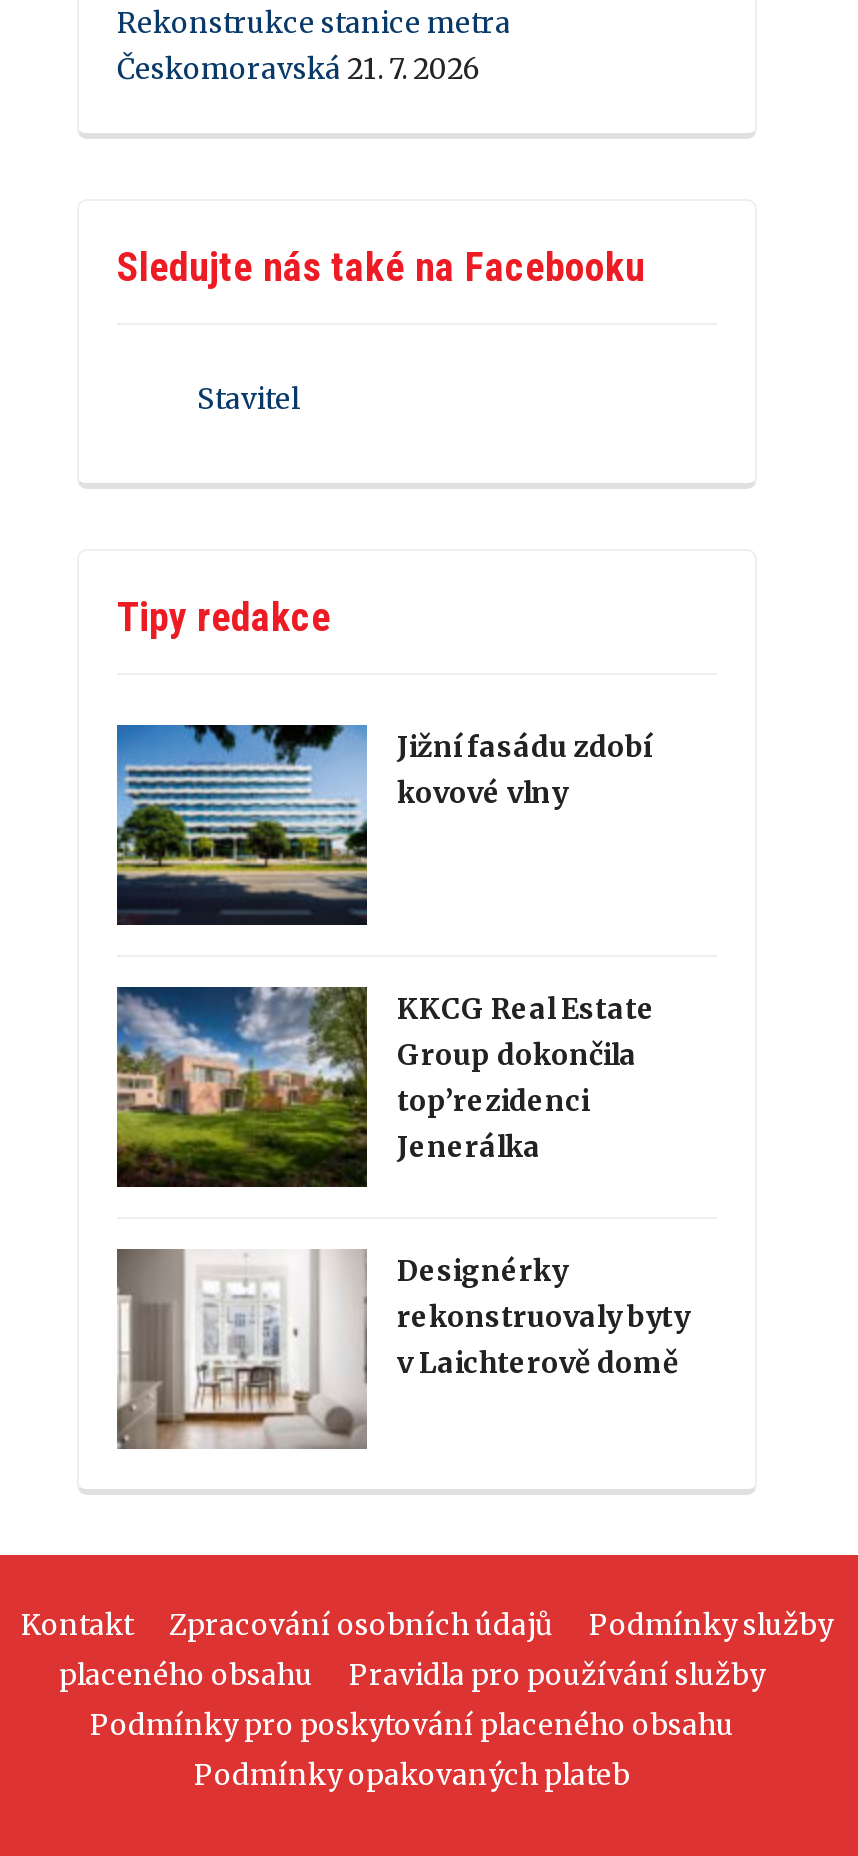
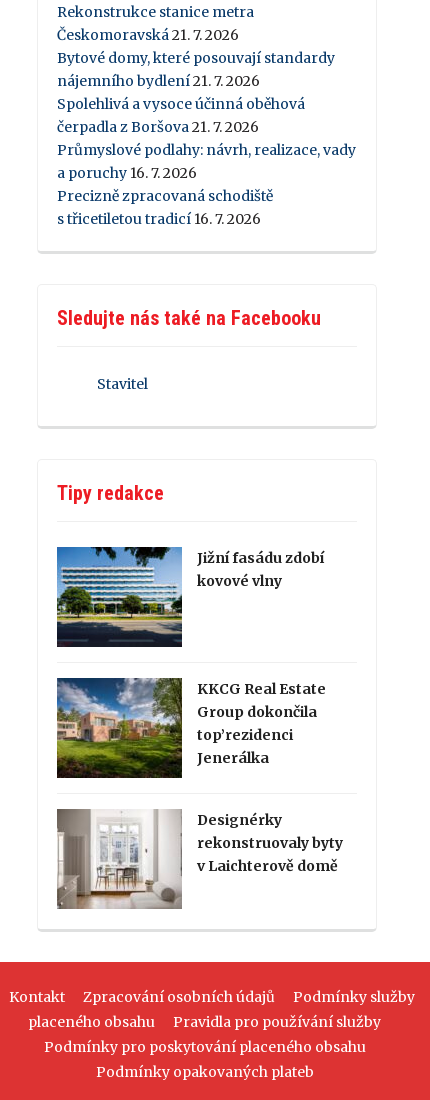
none -> [57,49,356,228] Bytové domy, které posouvají standardy | nájemního bydlení 21. 7. 2026 | Spolehlivá a vysoce účinná oběhová | čerpadla z Boršova 21. 7. 2026 | Průmyslové podlahy: návrh, realizace, vady | a poruchy 16. 7. 2026 | Precizně zpracovaná schodiště | s třicetiletou tradicí 16. 7. 2026

